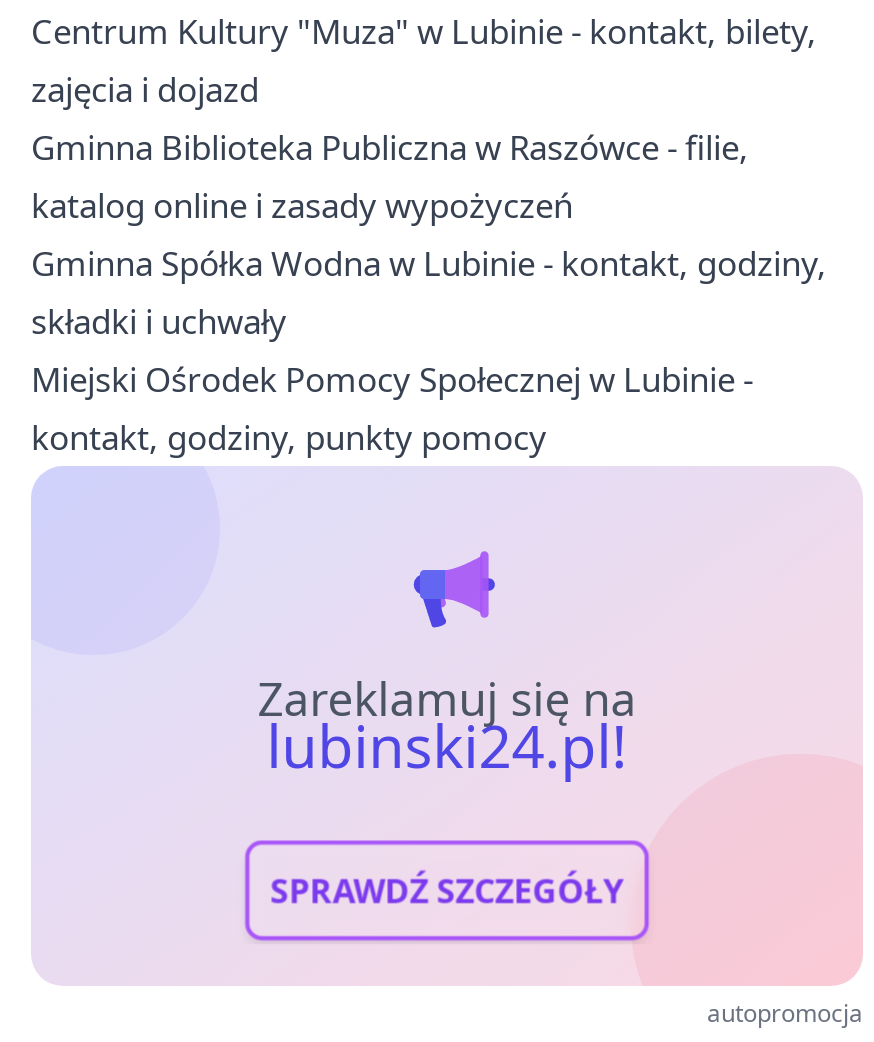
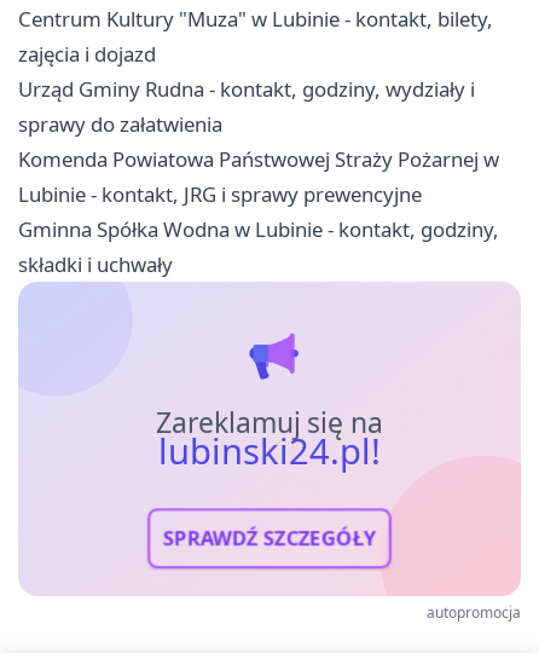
[31,123,749,227] Gminna Biblioteka Publiczna w Raszówce - filie, | katalog online i zasady wypożyczeń -> [18,74,499,208] Urząd Gminy Rudna - kontakt, godziny, wydziały i | sprawy do załatwienia | Komenda Powiatowa Państwowej Straży Pożarnej w | Lubinie - kontakt, JRG i sprawy prewencyjne
moved [31,239,827,343] -> [18,215,499,278]: Gminna Spółka Wodna w Lubinie - kontakt, godziny, | składki i uchwały
[31,355,753,459] Miejski Ośrodek Pomocy Społecznej w Lubinie - | kontakt, godziny, punkty pomocy -> none

